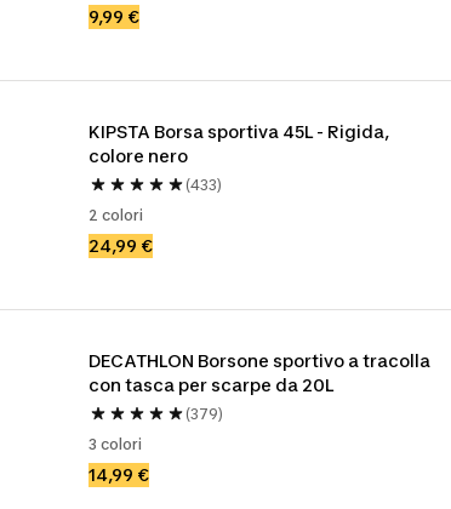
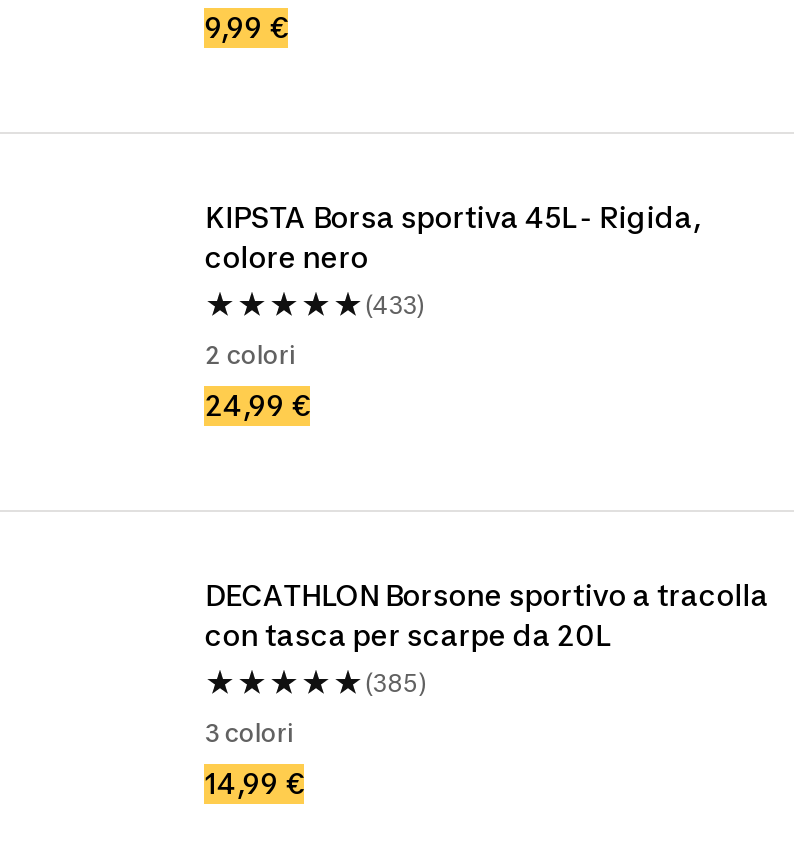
[186,405,223,423] (379) -> [365,668,427,698] (385)

